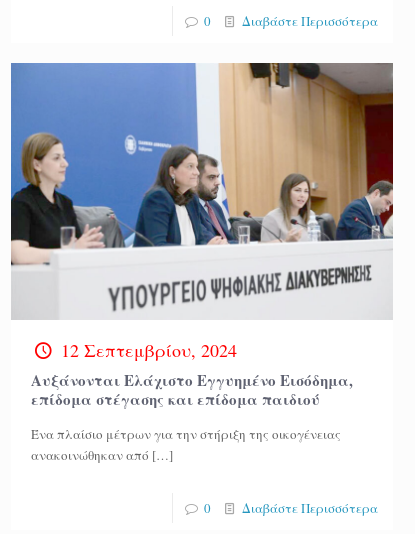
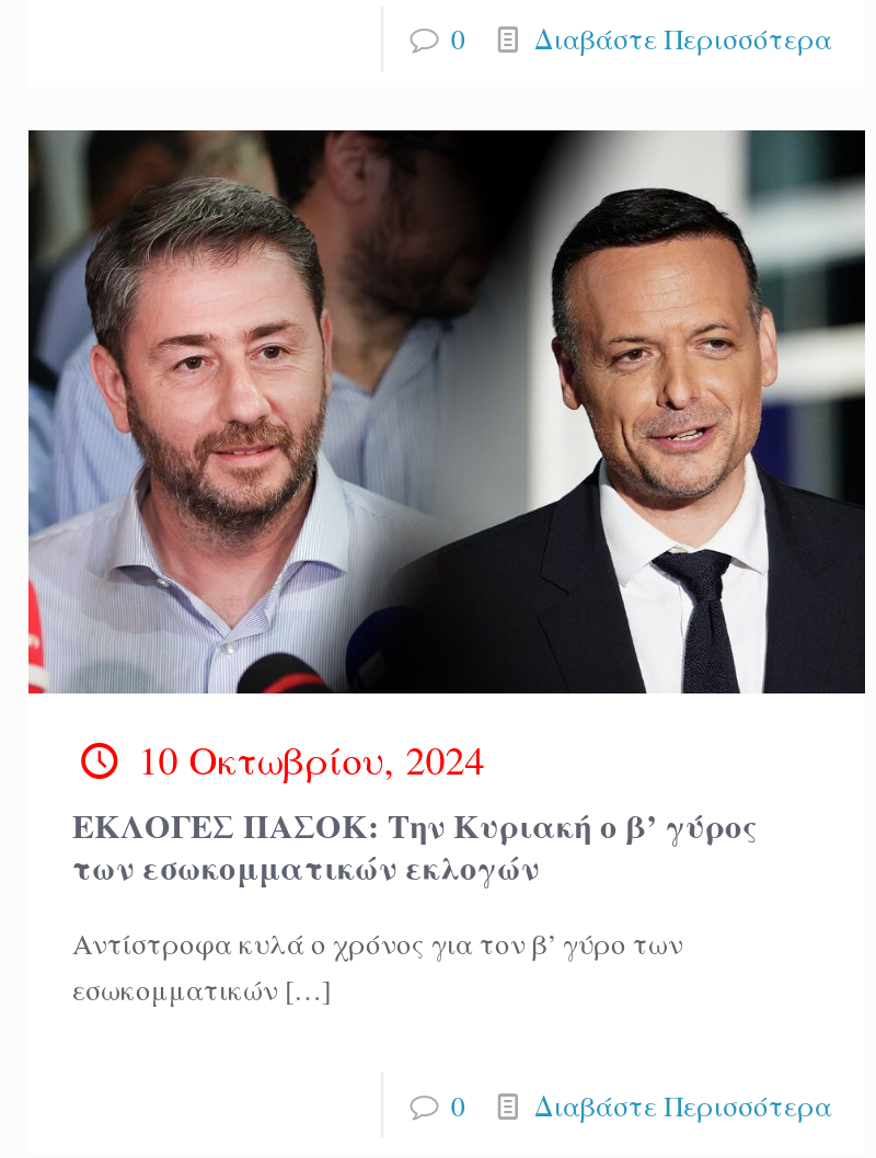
[10,62,394,410] [image] | 12 Σεπτεμβρίου, 2024 | Αυξάνονται Ελάχιστο Εγγυημένο Εισόδημα, | επίδομα στέγασης και επίδομα παιδιού -> [26,127,867,890] [image] | 10 Οκτωβρίου, 2024 | ΕΚΛΟΓΕΣ ΠΑΣΟΚ: Την Κυριακή ο β’ γύρος | των εσωκομματικών εκλογών
[31,425,341,464] Ένα πλαίσιο μέτρων για την στήριξη της οικογένειας | ανακοινώθηκαν από […] -> [72,923,683,1009] Αντίστροφα κυλά ο χρόνος για τον β’ γύρο των | εσωκομματικών […]

